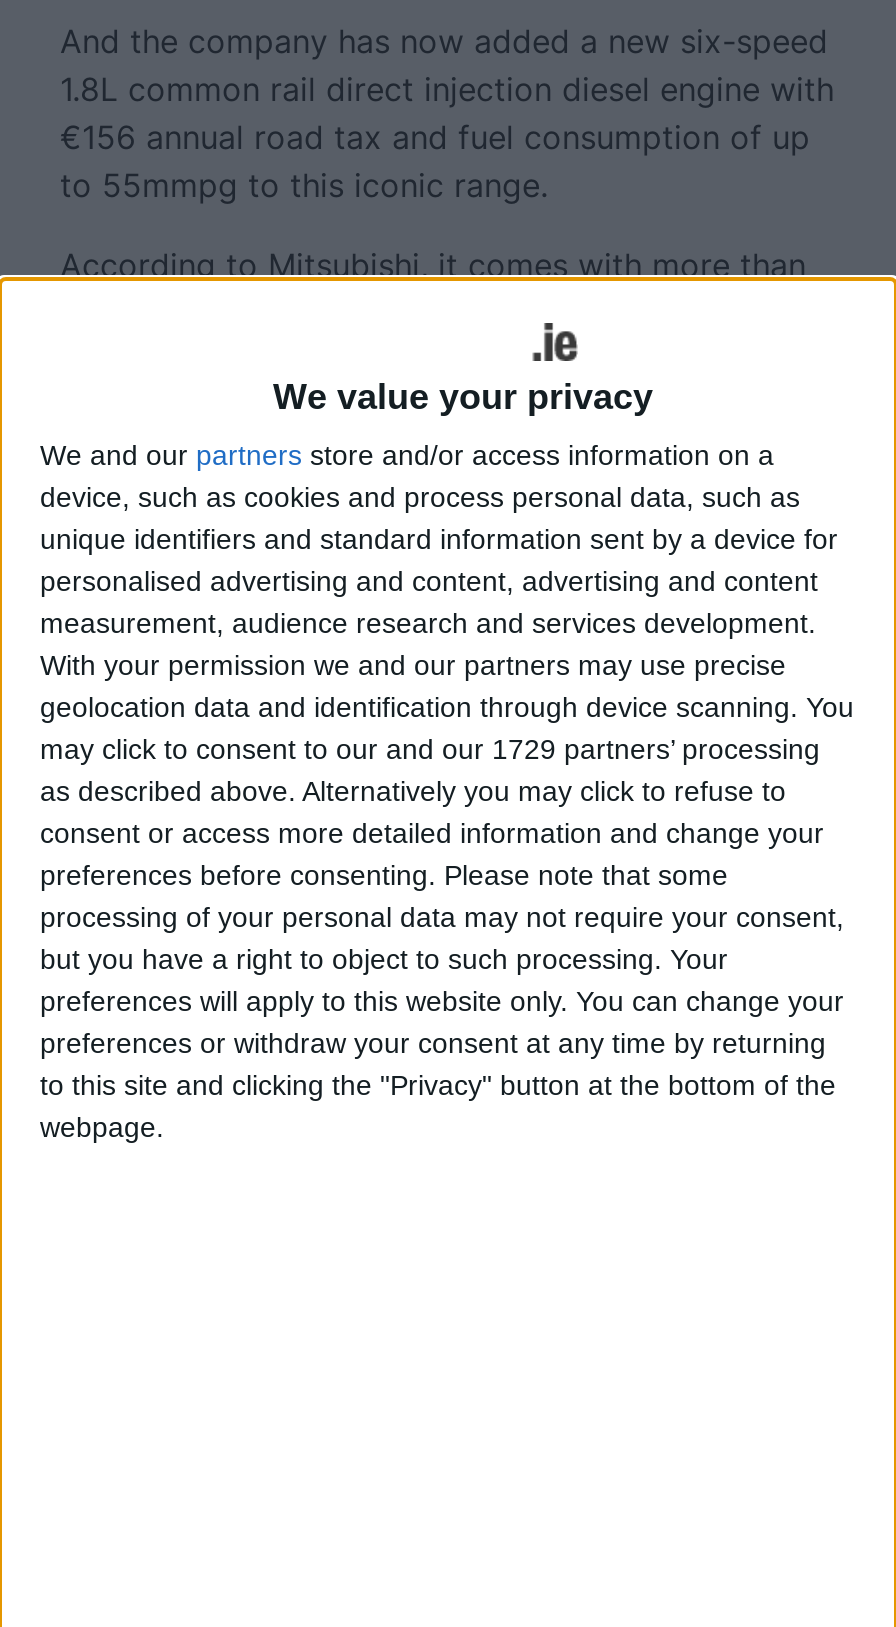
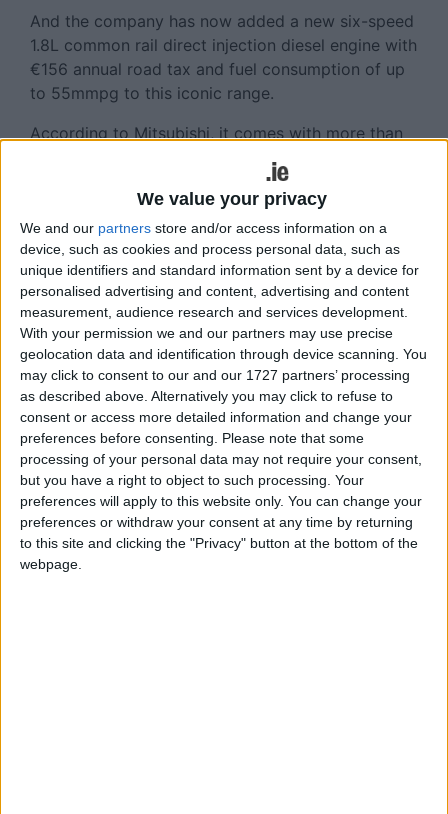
[40,733,820,765] may click to consent to our and our 1729 partners’ processing -> [20,367,410,383] may click to consent to our and our 1727 partners’ processing

